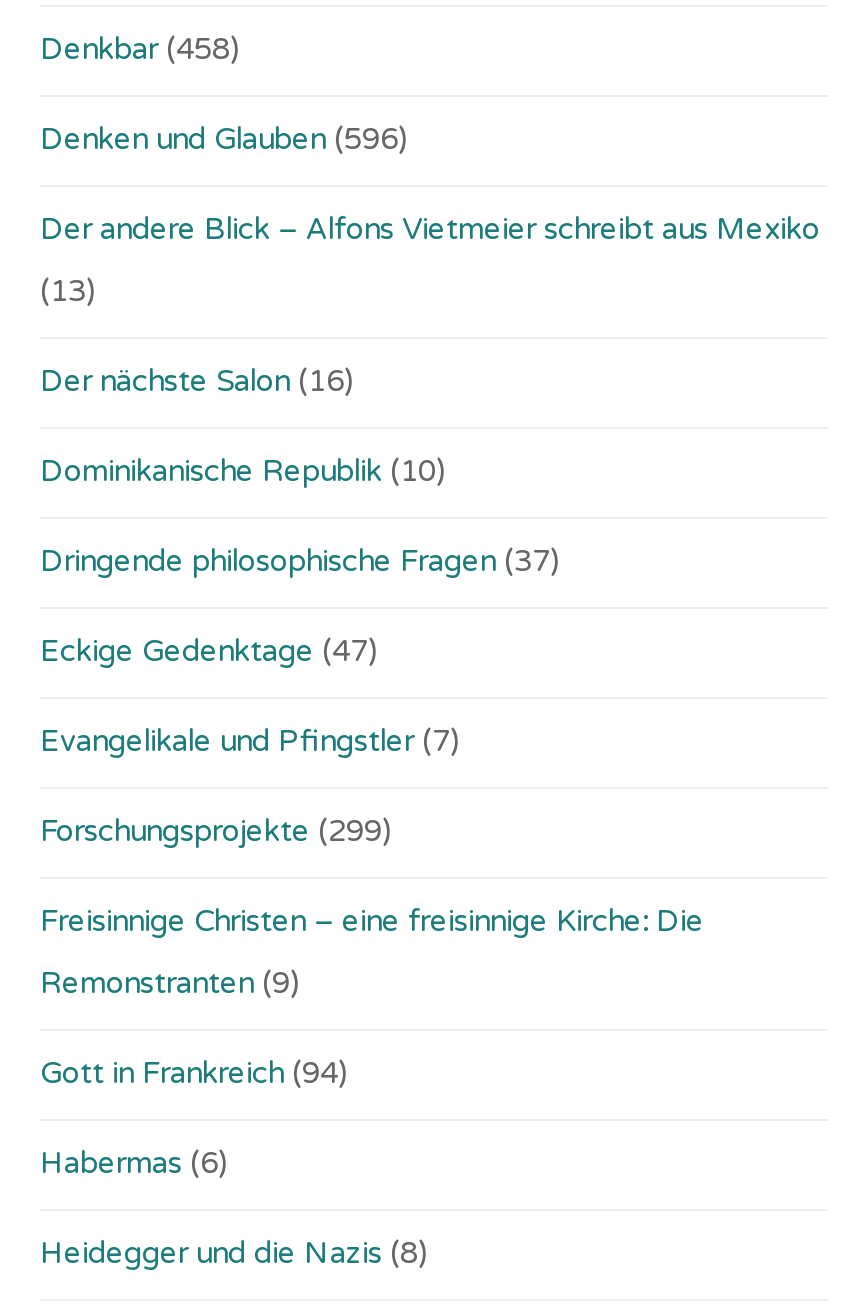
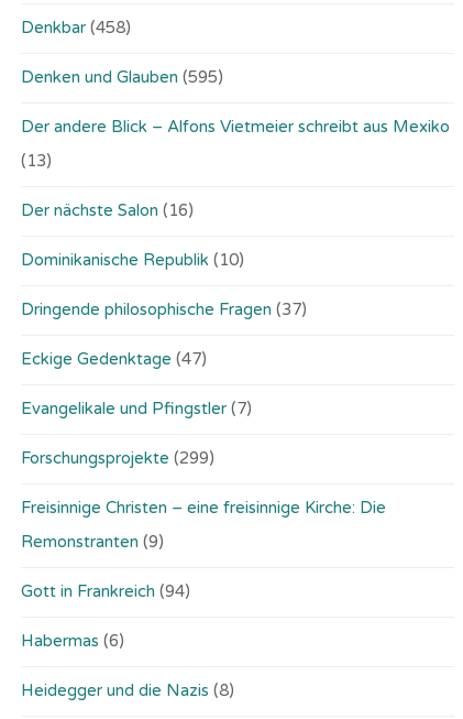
[40,120,408,156] Denken und Glauben (596) -> [21,67,223,87] Denken und Glauben (595)

